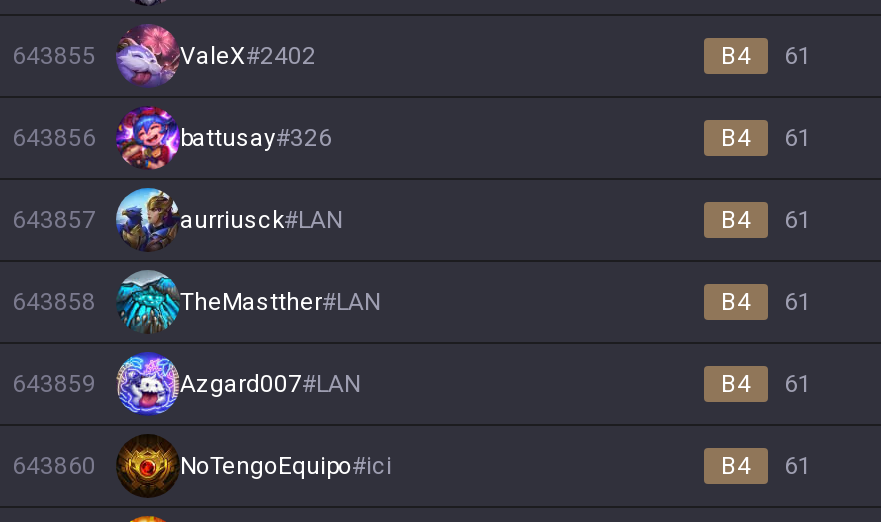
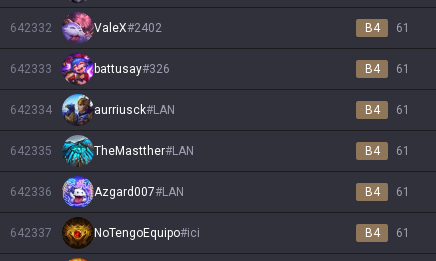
[12,42,96,70] 643855 -> [10,21,52,35] 642332
[12,124,96,152] 643856 -> [10,62,52,76] 642333
[12,206,96,234] 643857 -> [10,103,52,117] 642334
[12,288,96,316] 643858 -> [10,144,52,158] 642335
[12,370,96,398] 643859 -> [10,185,52,199] 642336
[12,452,96,480] 643860 -> [10,226,52,240] 642337

